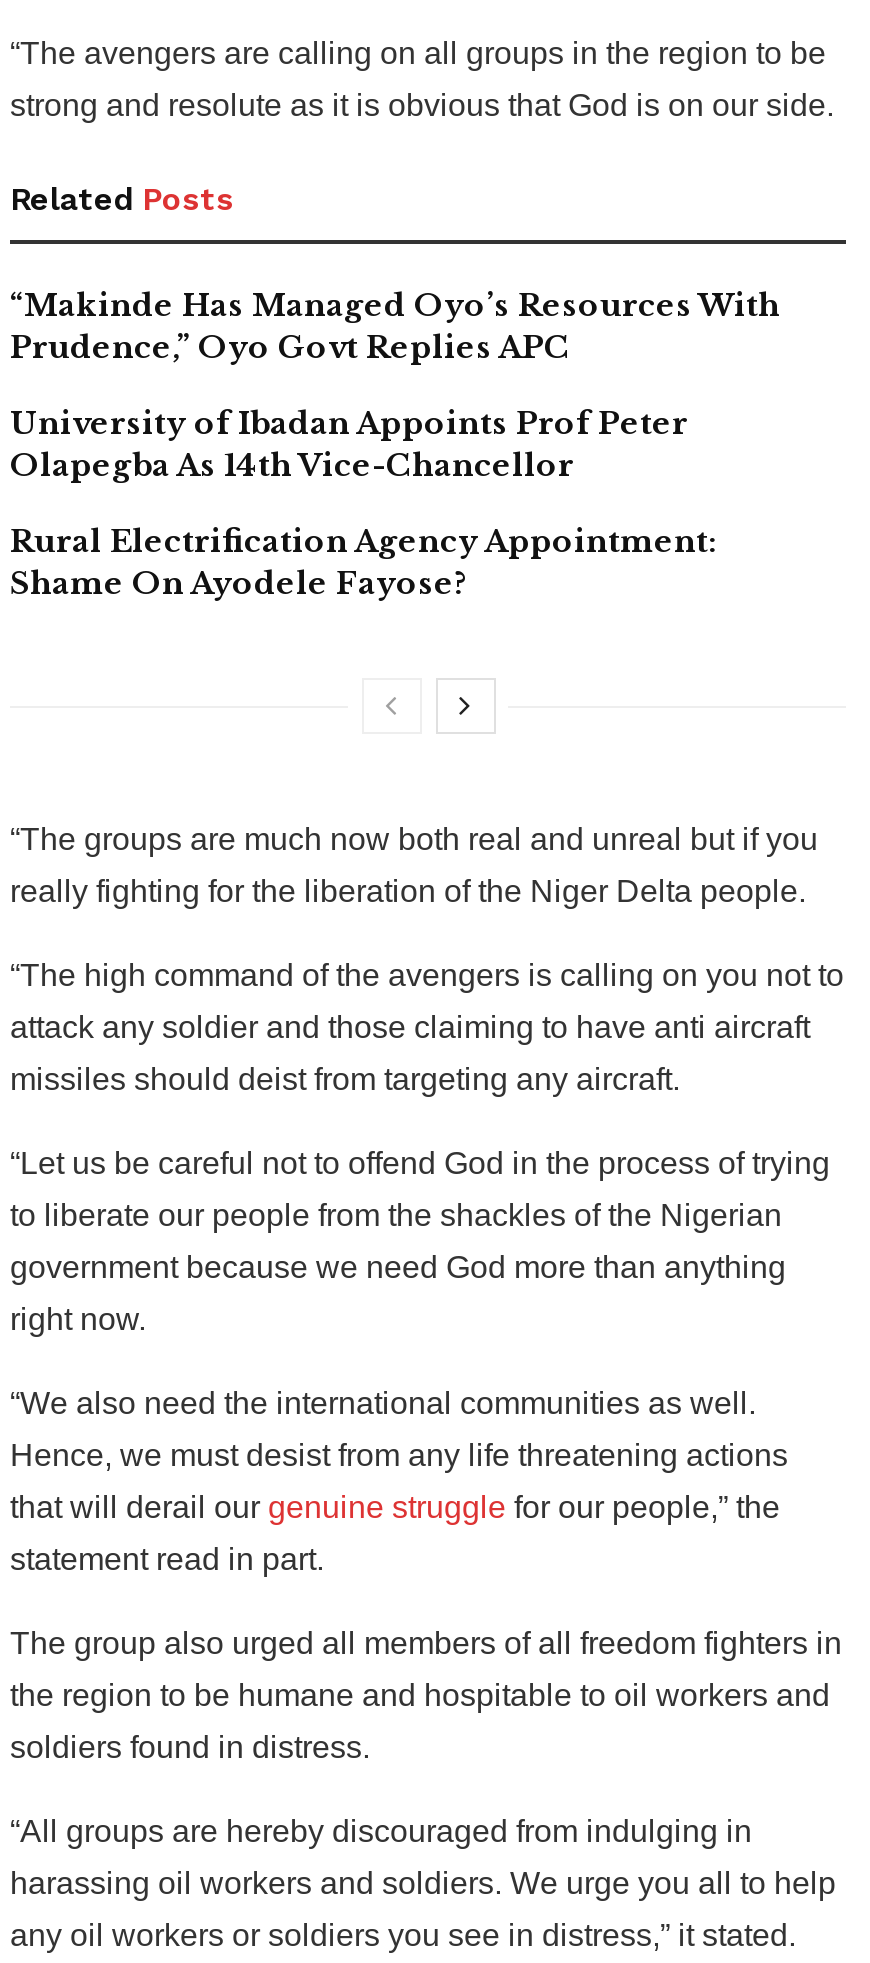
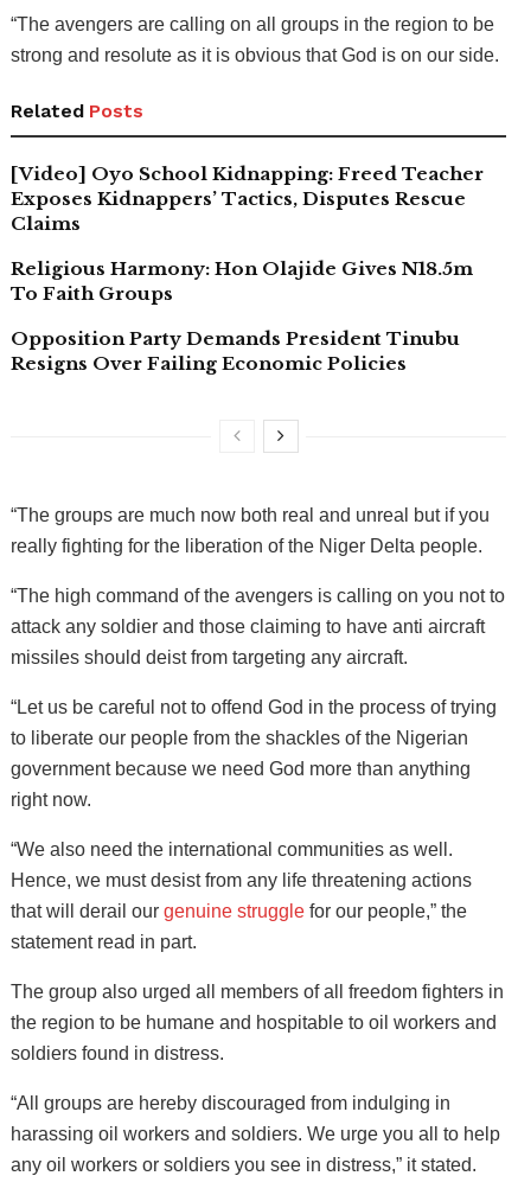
[10,286,780,366] “Makinde Has Managed Oyo’s Resources With | Prudence,” Oyo Govt Replies APC -> [11,162,484,235] [Video] Oyo School Kidnapping: Freed Teacher | Exposes Kidnappers’ Tactics, Disputes Rescue | Claims
[10,404,688,484] University of Ibadan Appoints Prof Peter | Olapegba As 14th Vice-Chancellor -> [11,257,473,305] Religious Harmony: Hon Olajide Gives N18.5m | To Faith Groups
[10,522,716,602] Rural Electrification Agency Appointment: | Shame On Ayodele Fayose? -> [11,327,460,375] Opposition Party Demands President Tinubu | Resigns Over Failing Economic Policies

